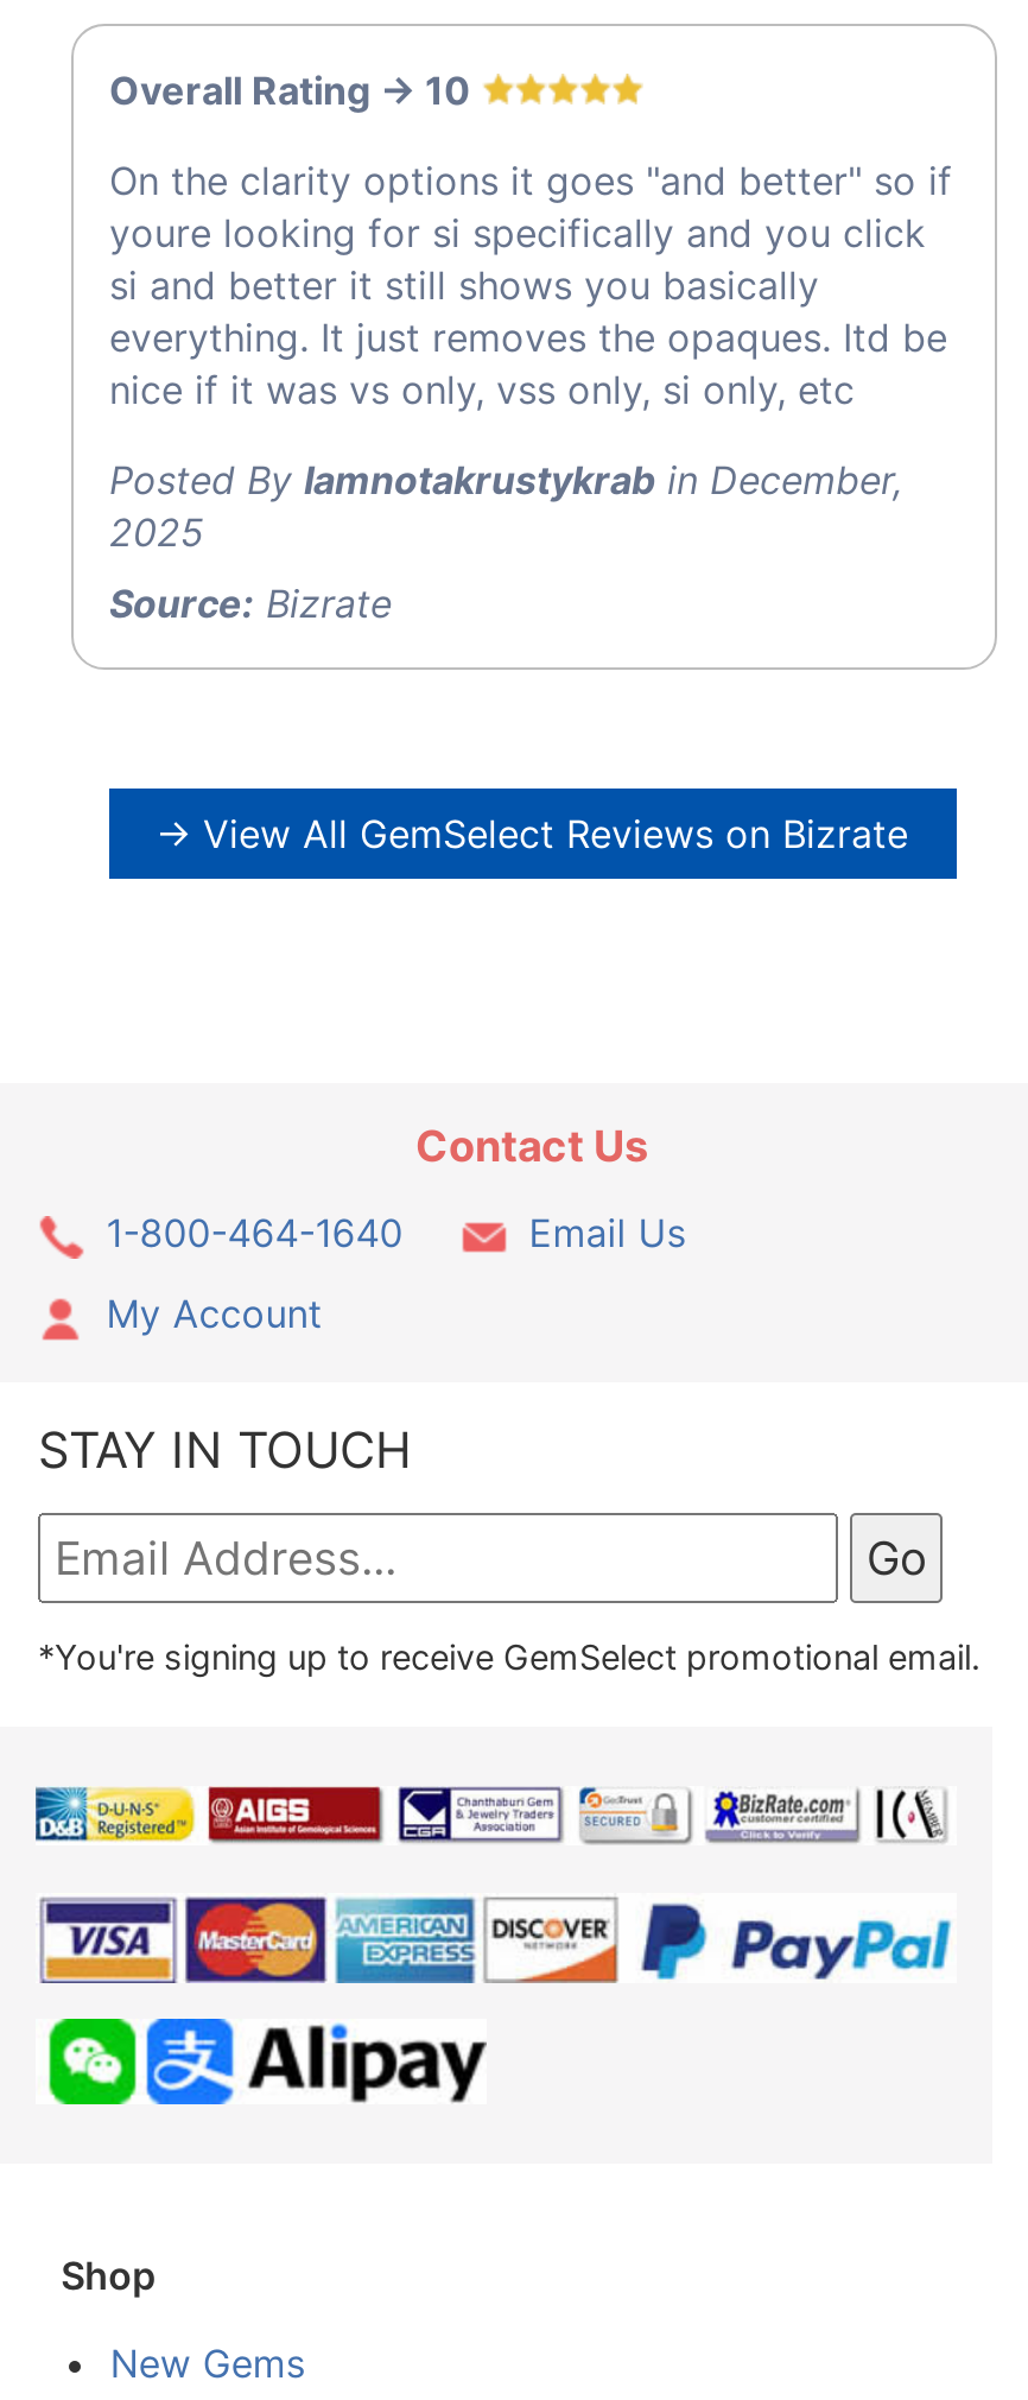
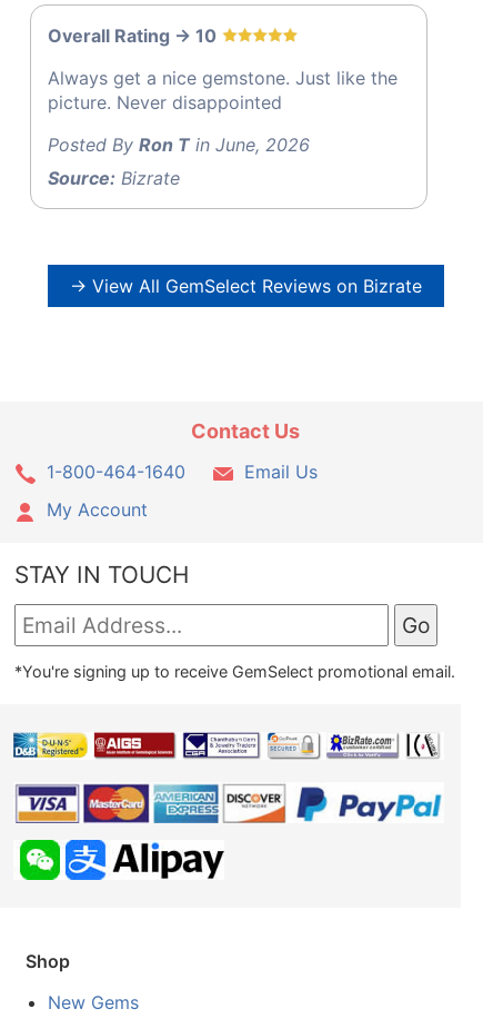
[109,157,952,414] On the clarity options it goes "and better" so if | youre looking for si specifically and you click | si and better it still shows you basically | everything. It just removes the opaques. Itd be | nice if it was vs only, vss only, si only, etc -> [48,66,398,113] Always get a nice gemstone. Just like the | picture. Never disappointed
[109,456,902,556] Posted By Iamnotakrustykrab in December, | 2025 -> [48,133,310,155] Posted By Ron T in June, 2026

